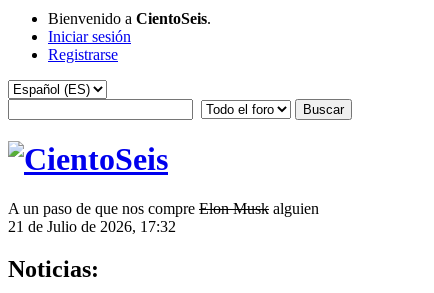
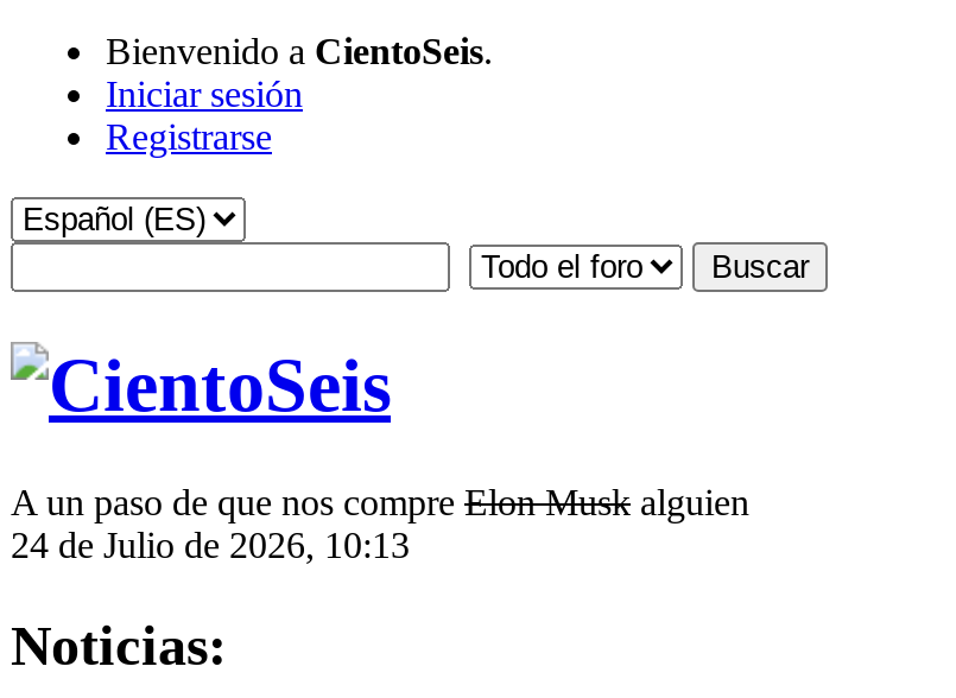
[8,218,176,235] 21 de Julio de 2026, 17:32 -> [11,524,410,565] 24 de Julio de 2026, 10:13

